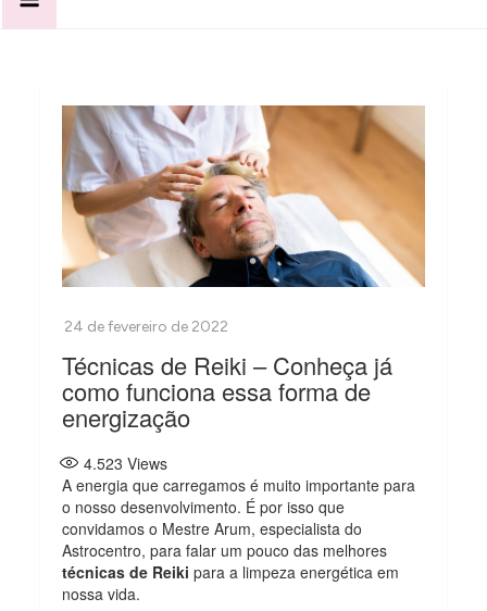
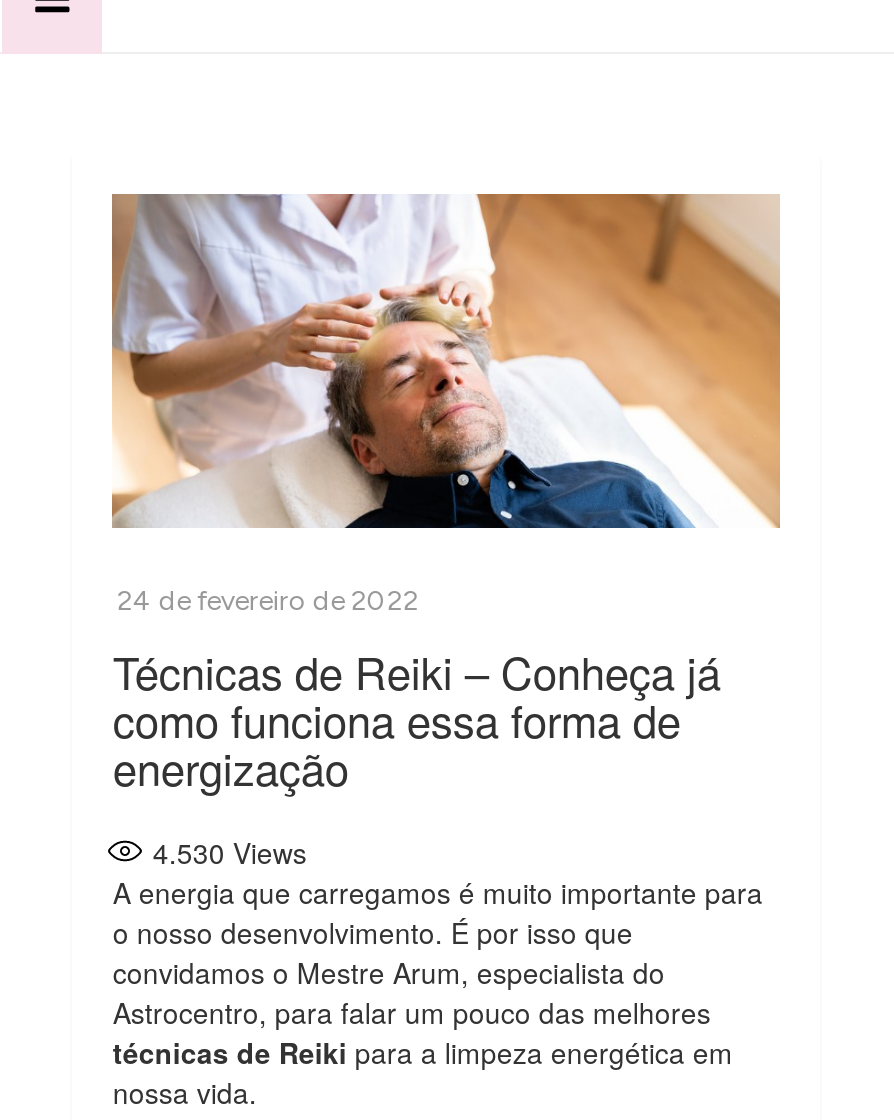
[84,452,168,474] 4.523 Views -> [153,831,307,871] 4.530 Views

